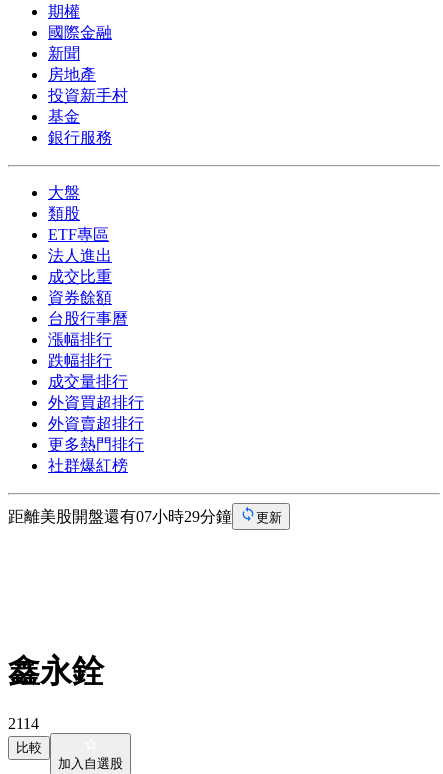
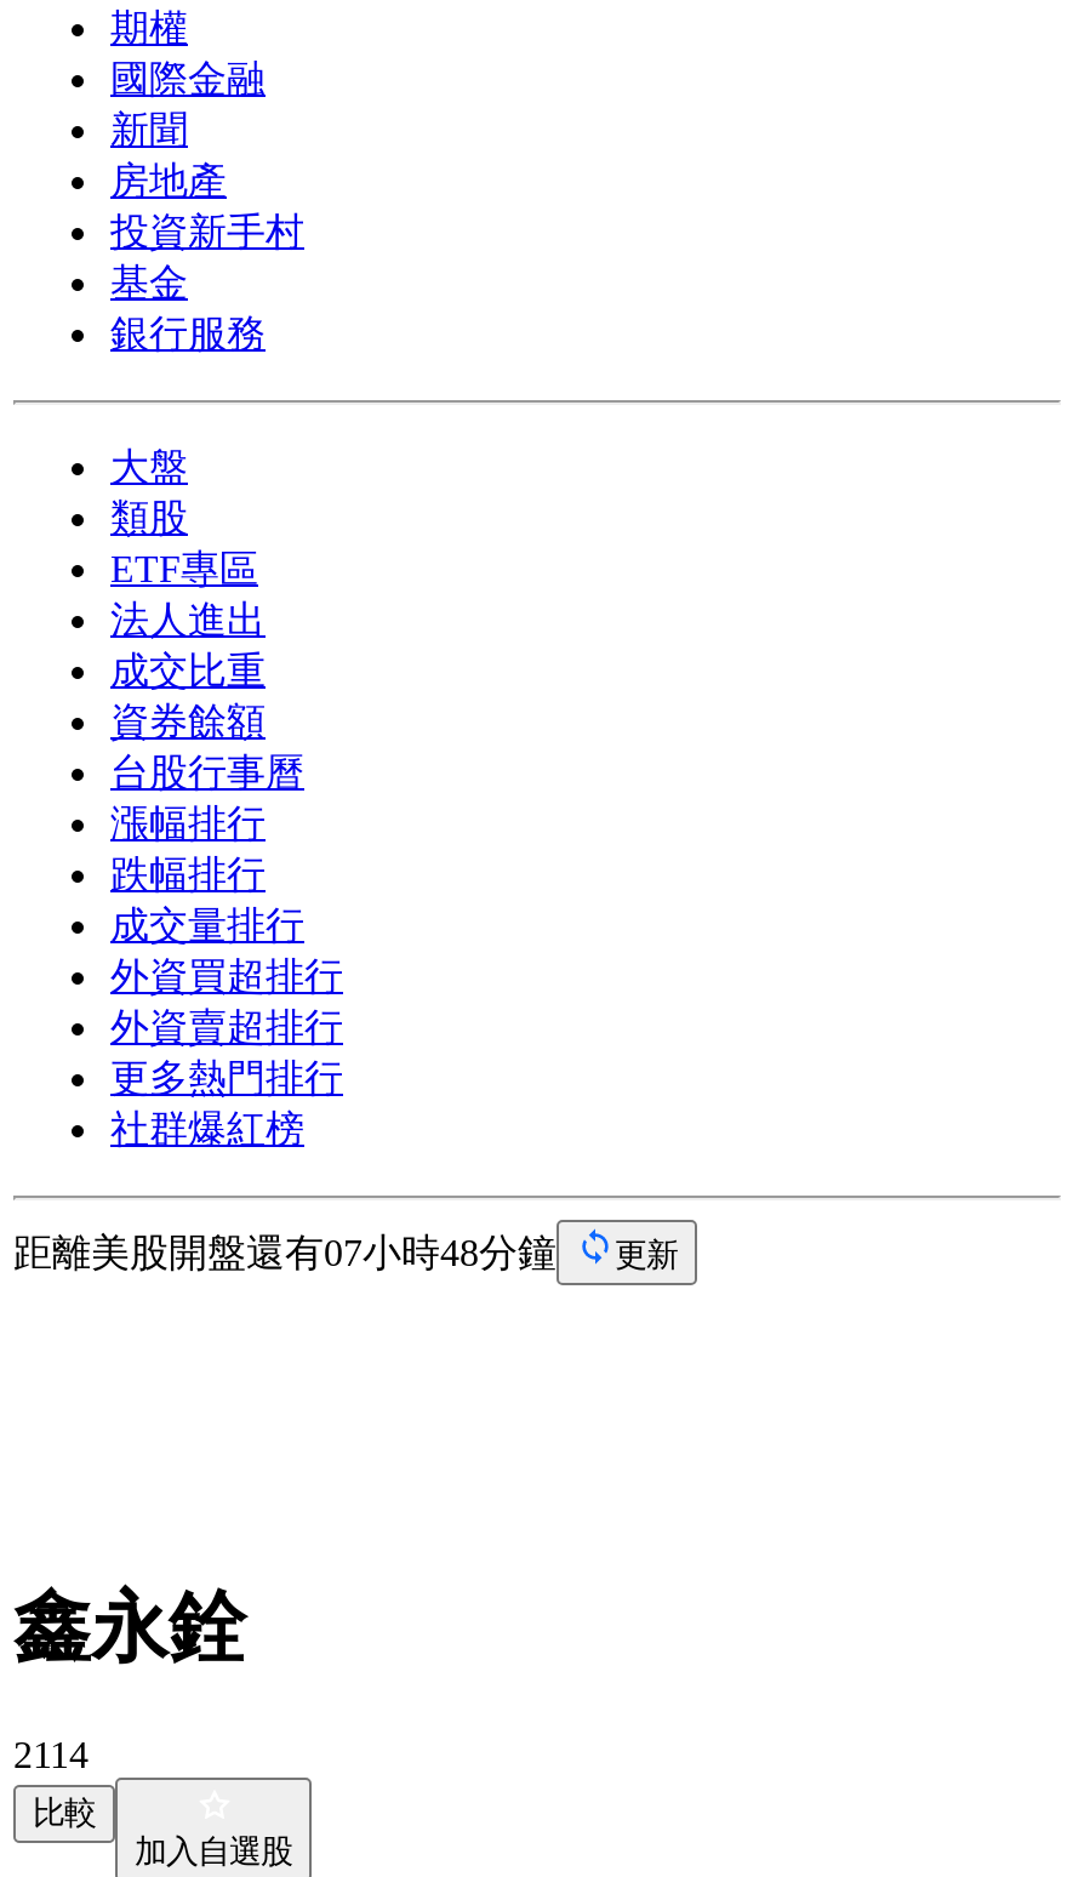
[8,508,232,525] 距離美股開盤還有07小時29分鐘 -> [13,1232,557,1273] 距離美股開盤還有07小時48分鐘

